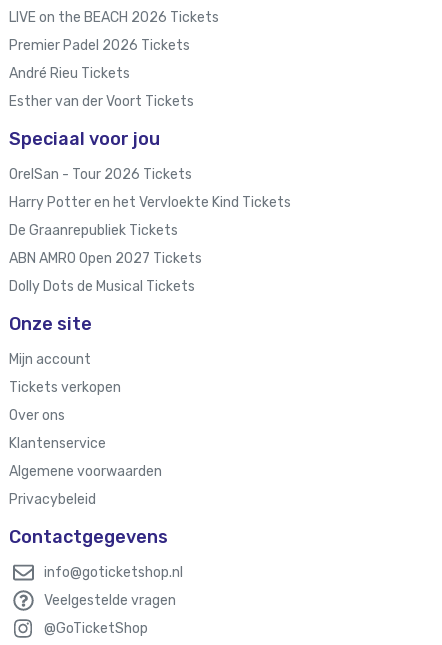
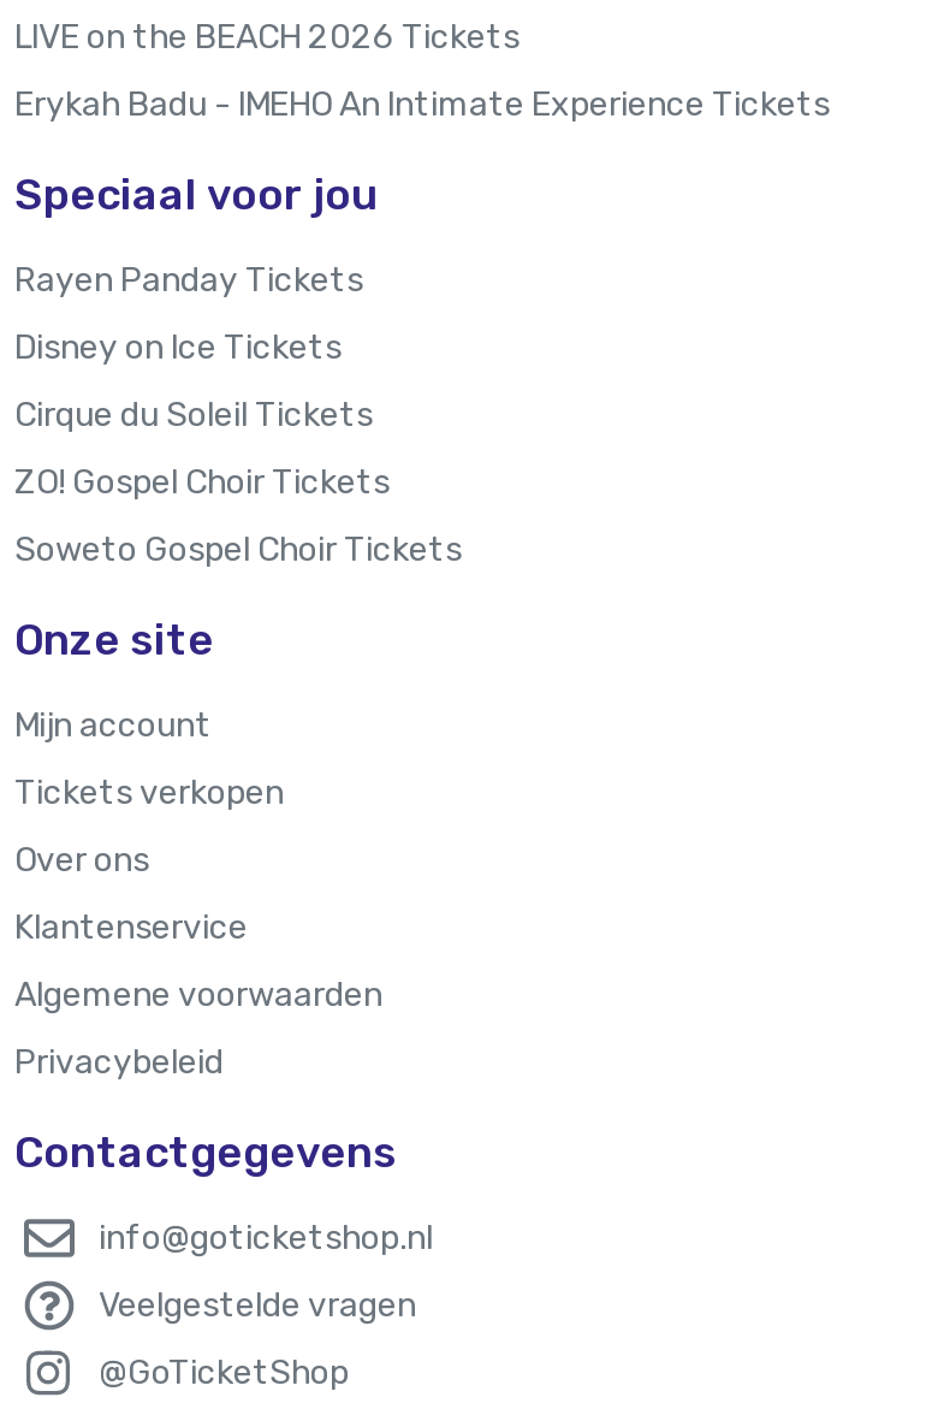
[9,37,194,110] Premier Padel 2026 Tickets | André Rieu Tickets | Esther van der Voort Tickets -> [14,84,830,125] Erykah Badu - IMEHO An Intimate Experience Tickets
[9,166,192,183] OrelSan - Tour 2026 Tickets -> [14,260,363,301] Rayen Panday Tickets
[9,194,291,211] Harry Potter en het Vervloekte Kind Tickets -> [14,327,342,368] Disney on Ice Tickets
[9,222,178,239] De Graanrepubliek Tickets -> [14,394,373,435] Cirque du Soleil Tickets
[9,250,202,267] ABN AMRO Open 2027 Tickets -> [14,462,390,503] ZO! Gospel Choir Tickets
[9,278,195,295] Dolly Dots de Musical Tickets -> [14,529,462,570] Soweto Gospel Choir Tickets

